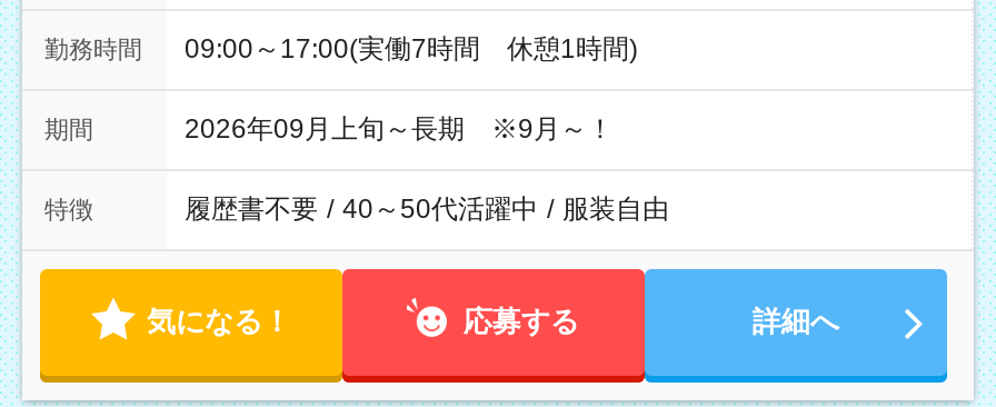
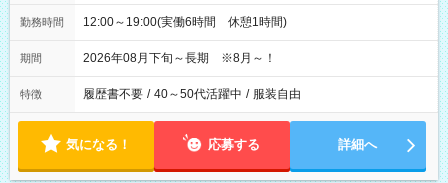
[185,33,638,64] 09:00～17:00(実働7時間 休憩1時間) -> [83,15,287,29] 12:00～19:00(実働6時間 休憩1時間)
[185,113,609,145] 2026年09月上旬～長期 ※9月～！ -> [83,51,274,65] 2026年08月下旬～長期 ※8月～！

